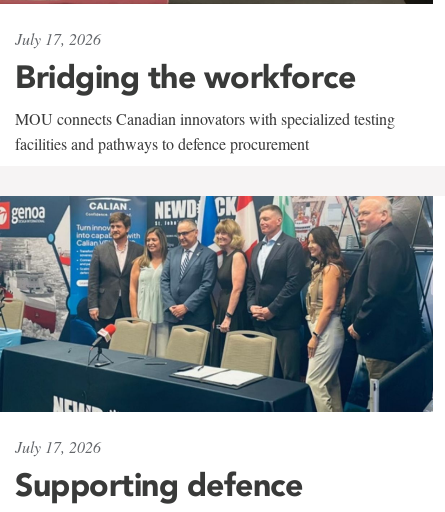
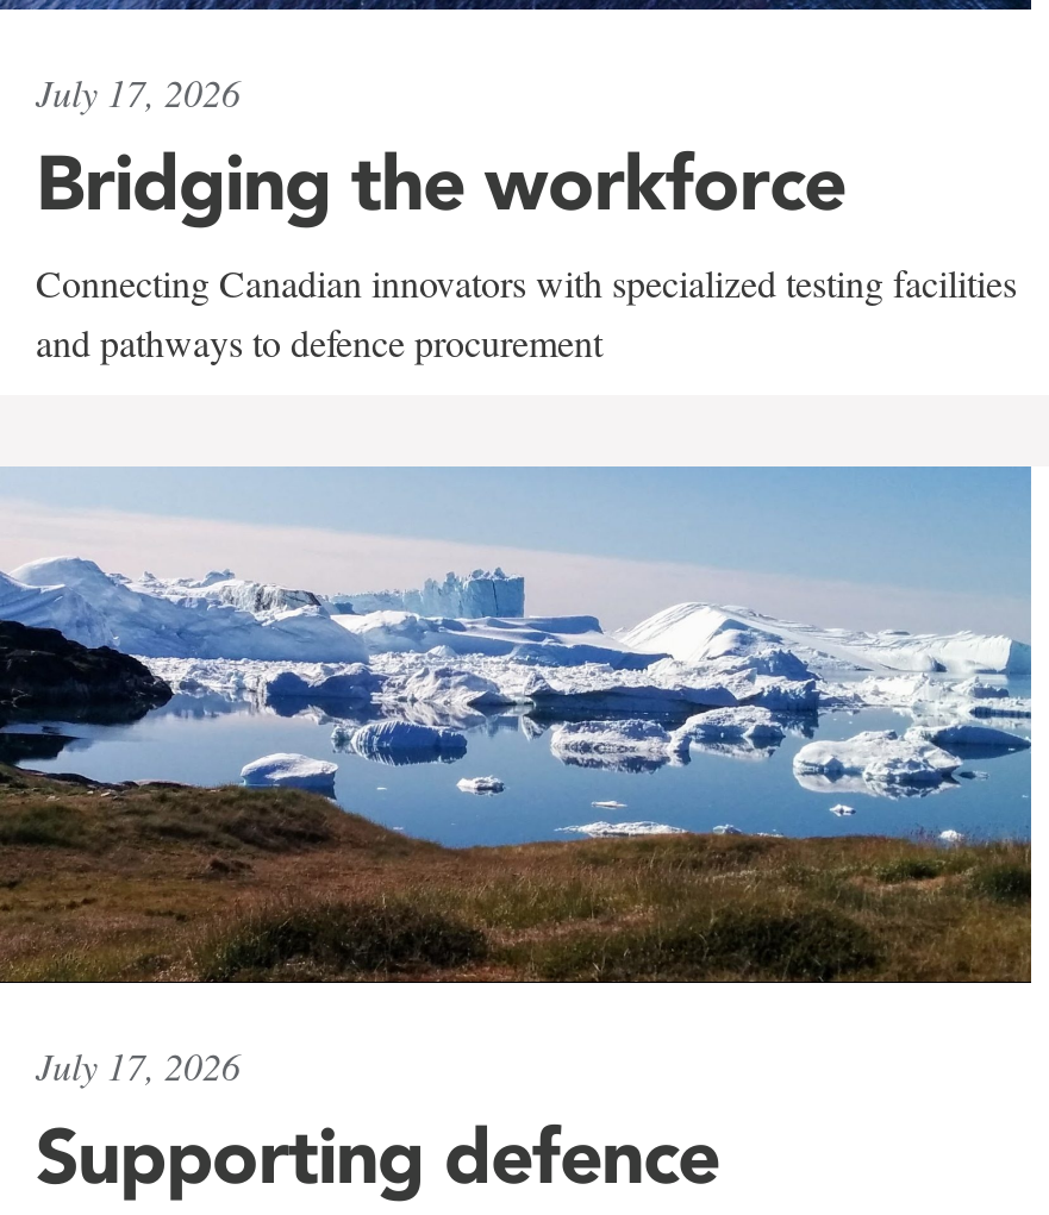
[15,108,395,154] MOU connects Canadian innovators with specialized testing | facilities and pathways to defence procurement -> [36,257,1017,366] Connecting Canadian innovators with specialized testing facilities | and pathways to defence procurement
[3,195,434,413] [image] -> [7,464,1034,985] [image]

